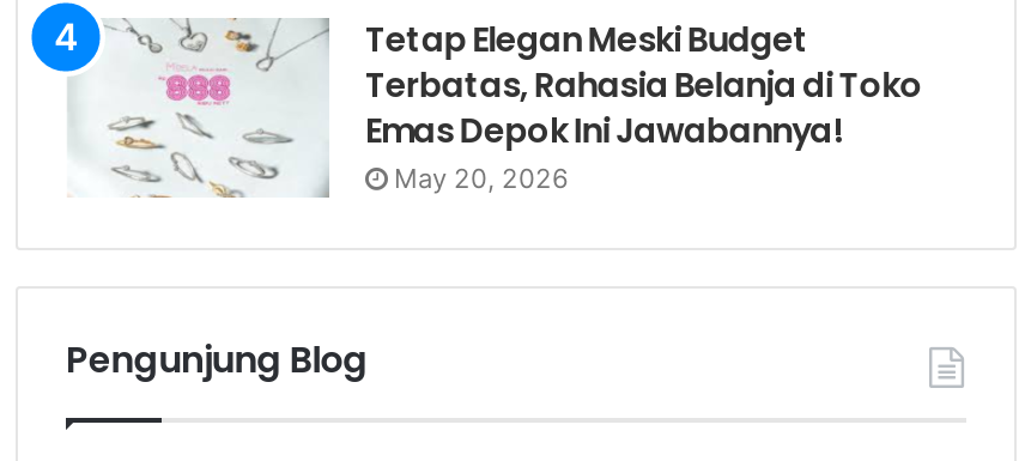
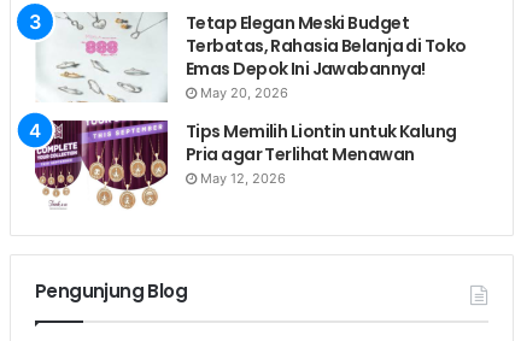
none -> [31,119,456,210] [image] | Tips Memilih Liontin untuk Kalung | Pria agar Terlihat Menawan | May 12, 2026

